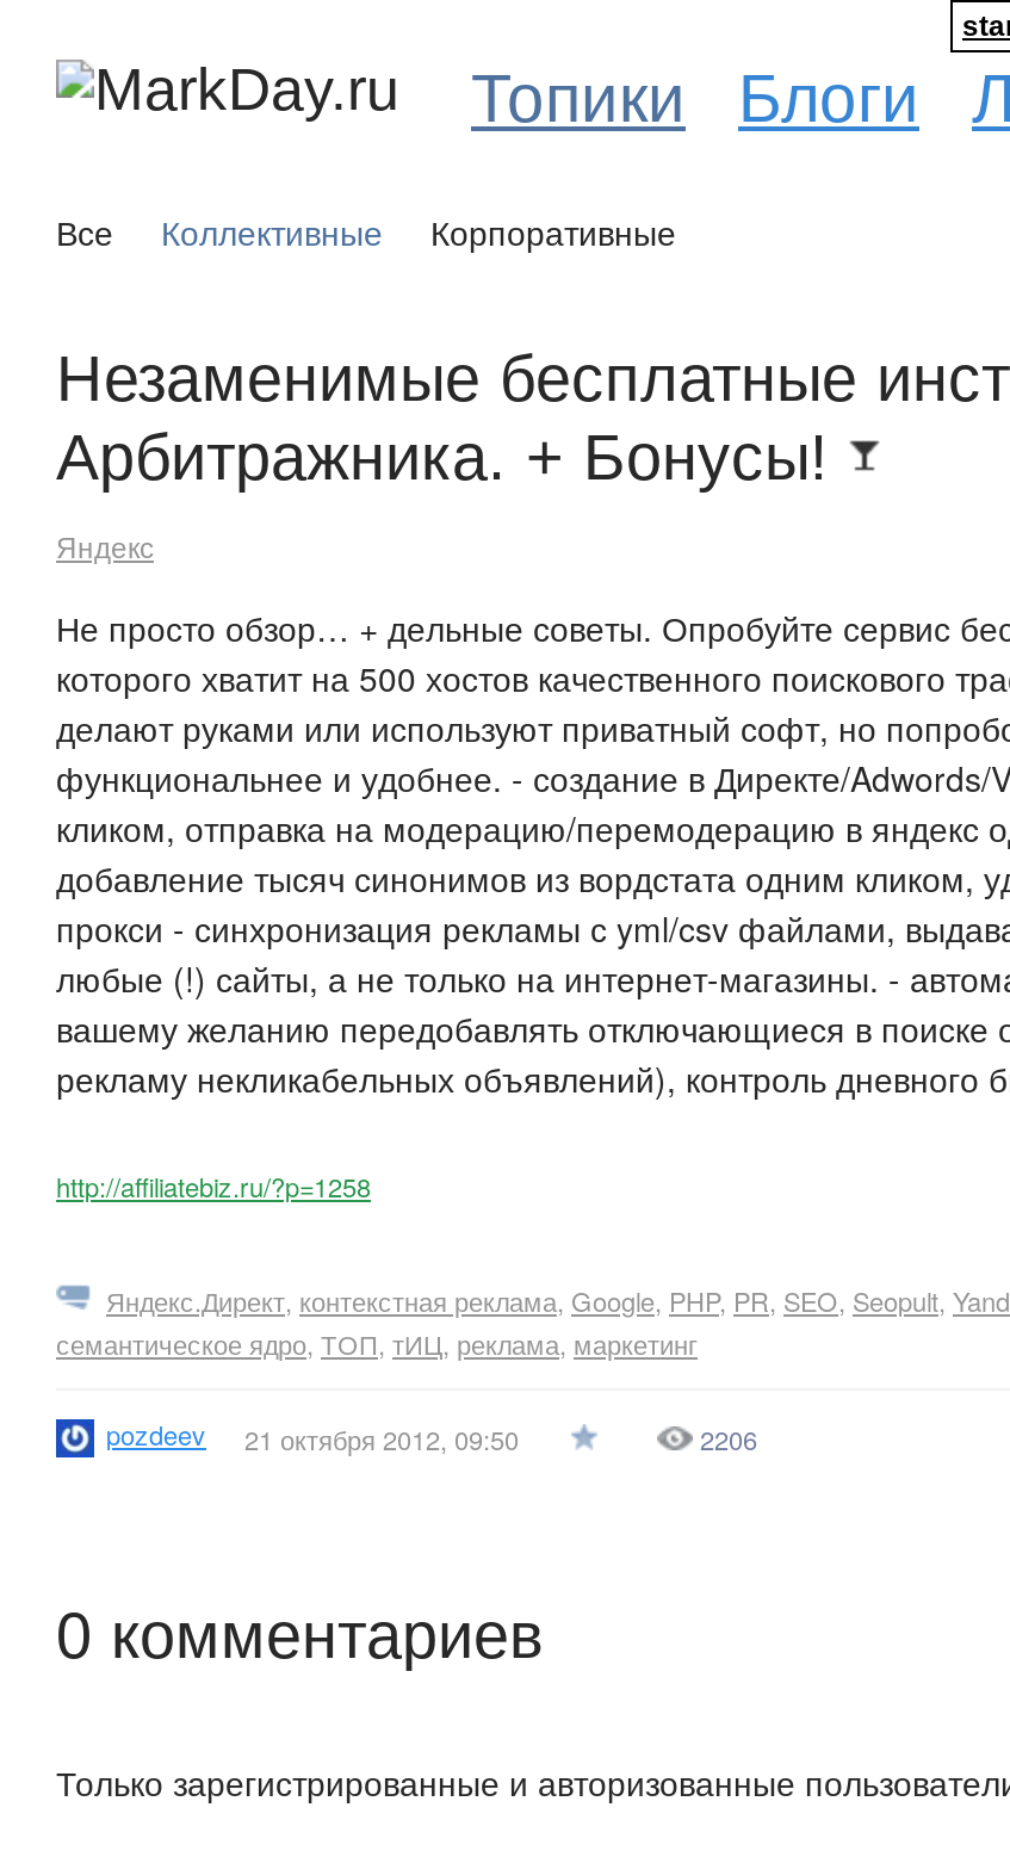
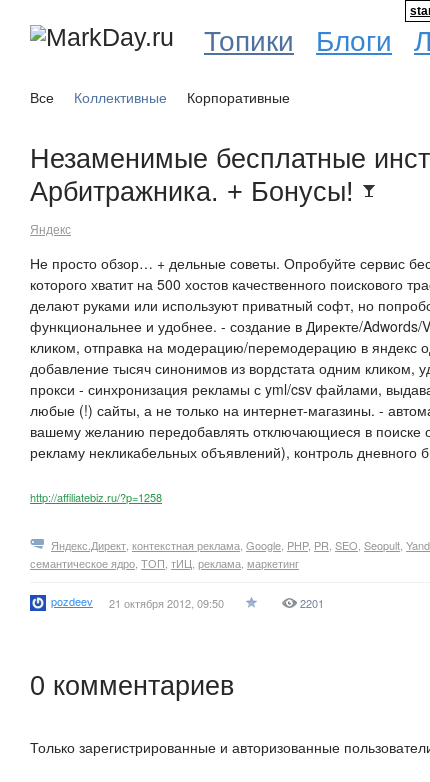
[700,1419,757,1457] 2206 -> [300,595,324,611] 2201

